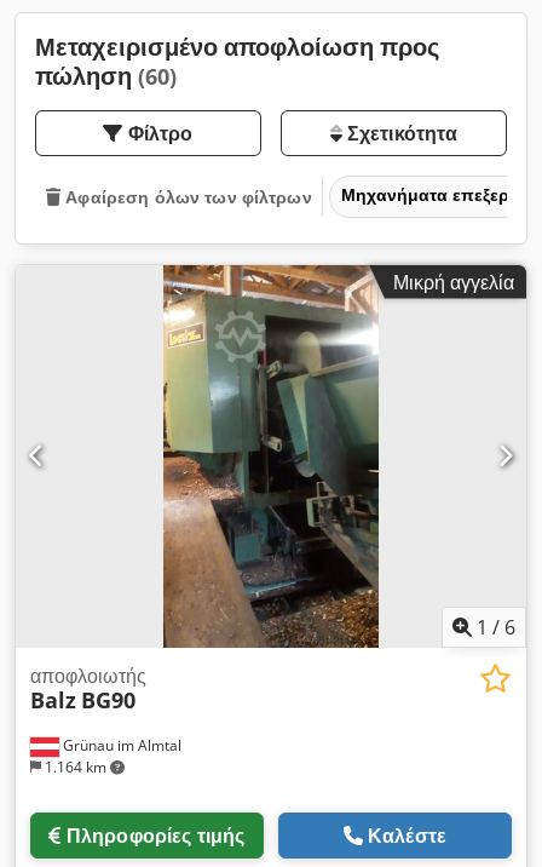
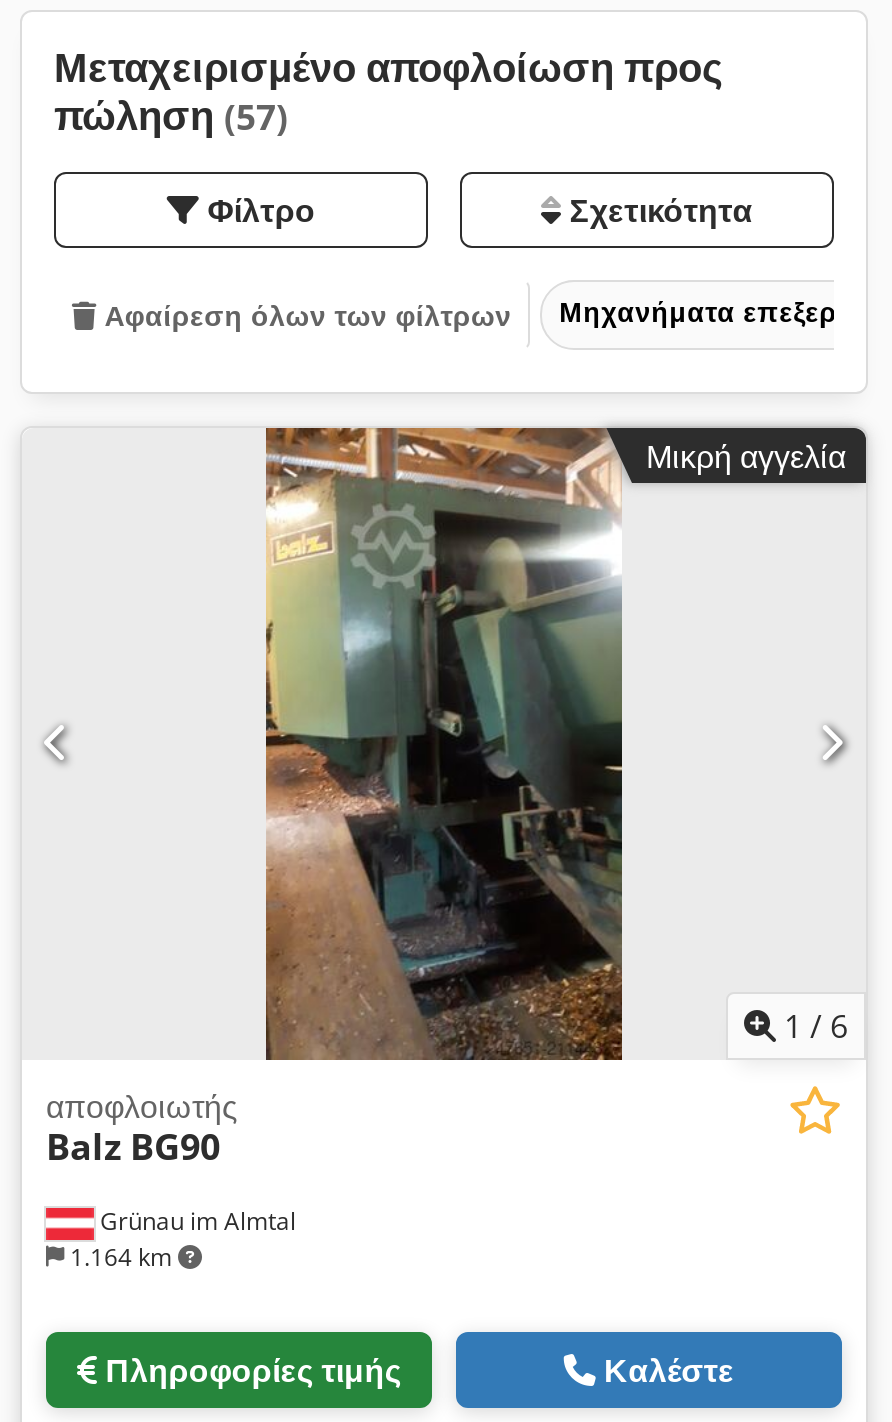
[35,59,177,92] πώληση (60) -> [54,88,288,142] πώληση (57)

